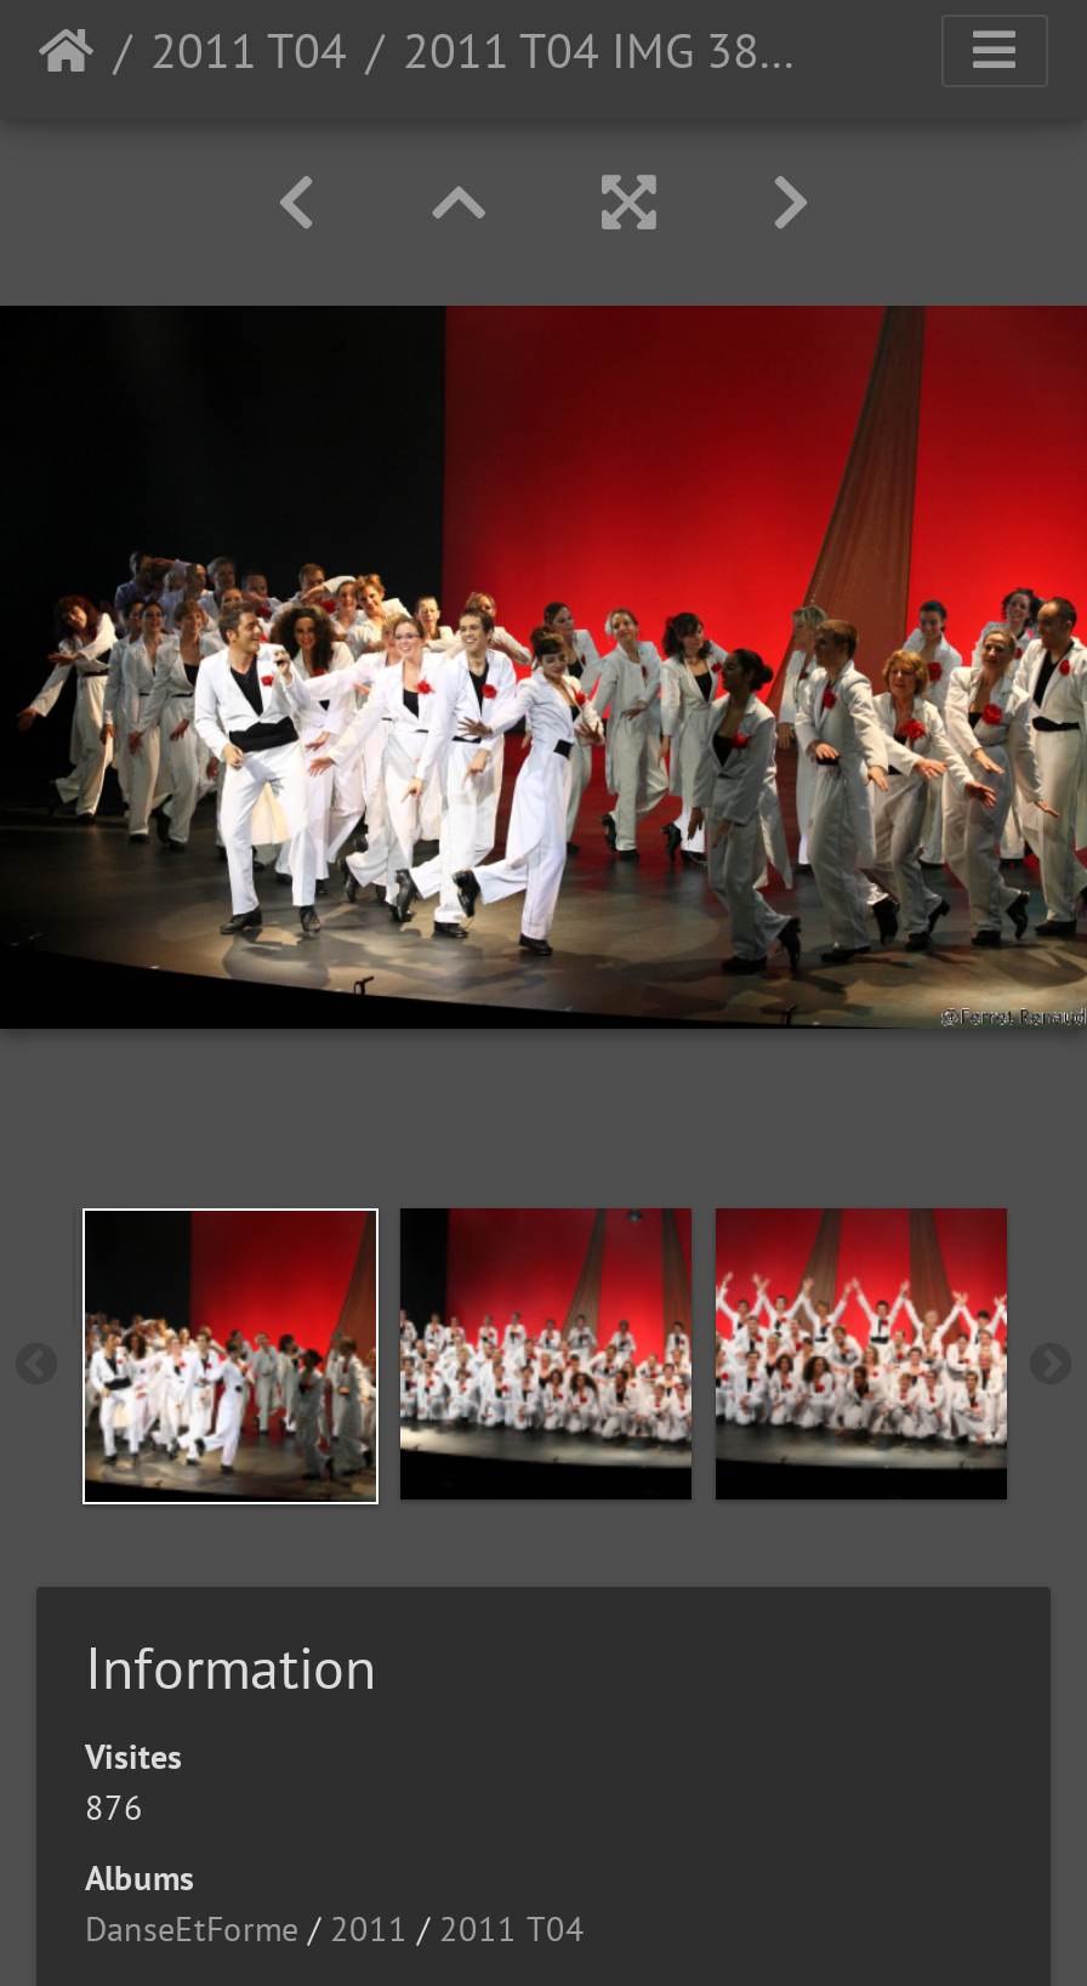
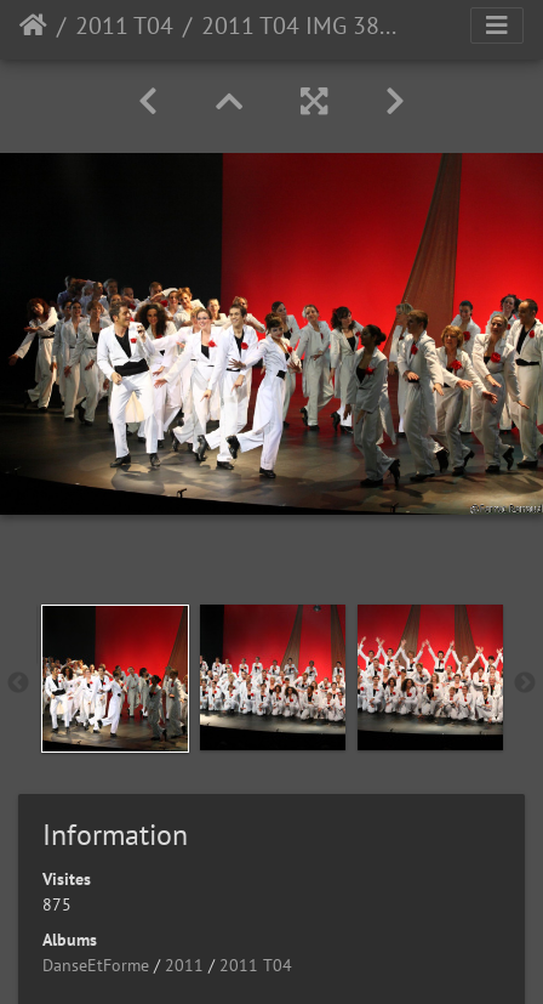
[85,1786,143,1830] 876 -> [42,894,72,915] 875

